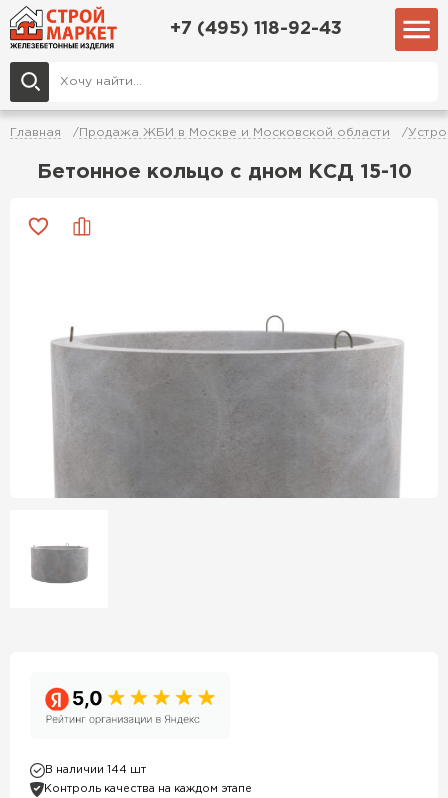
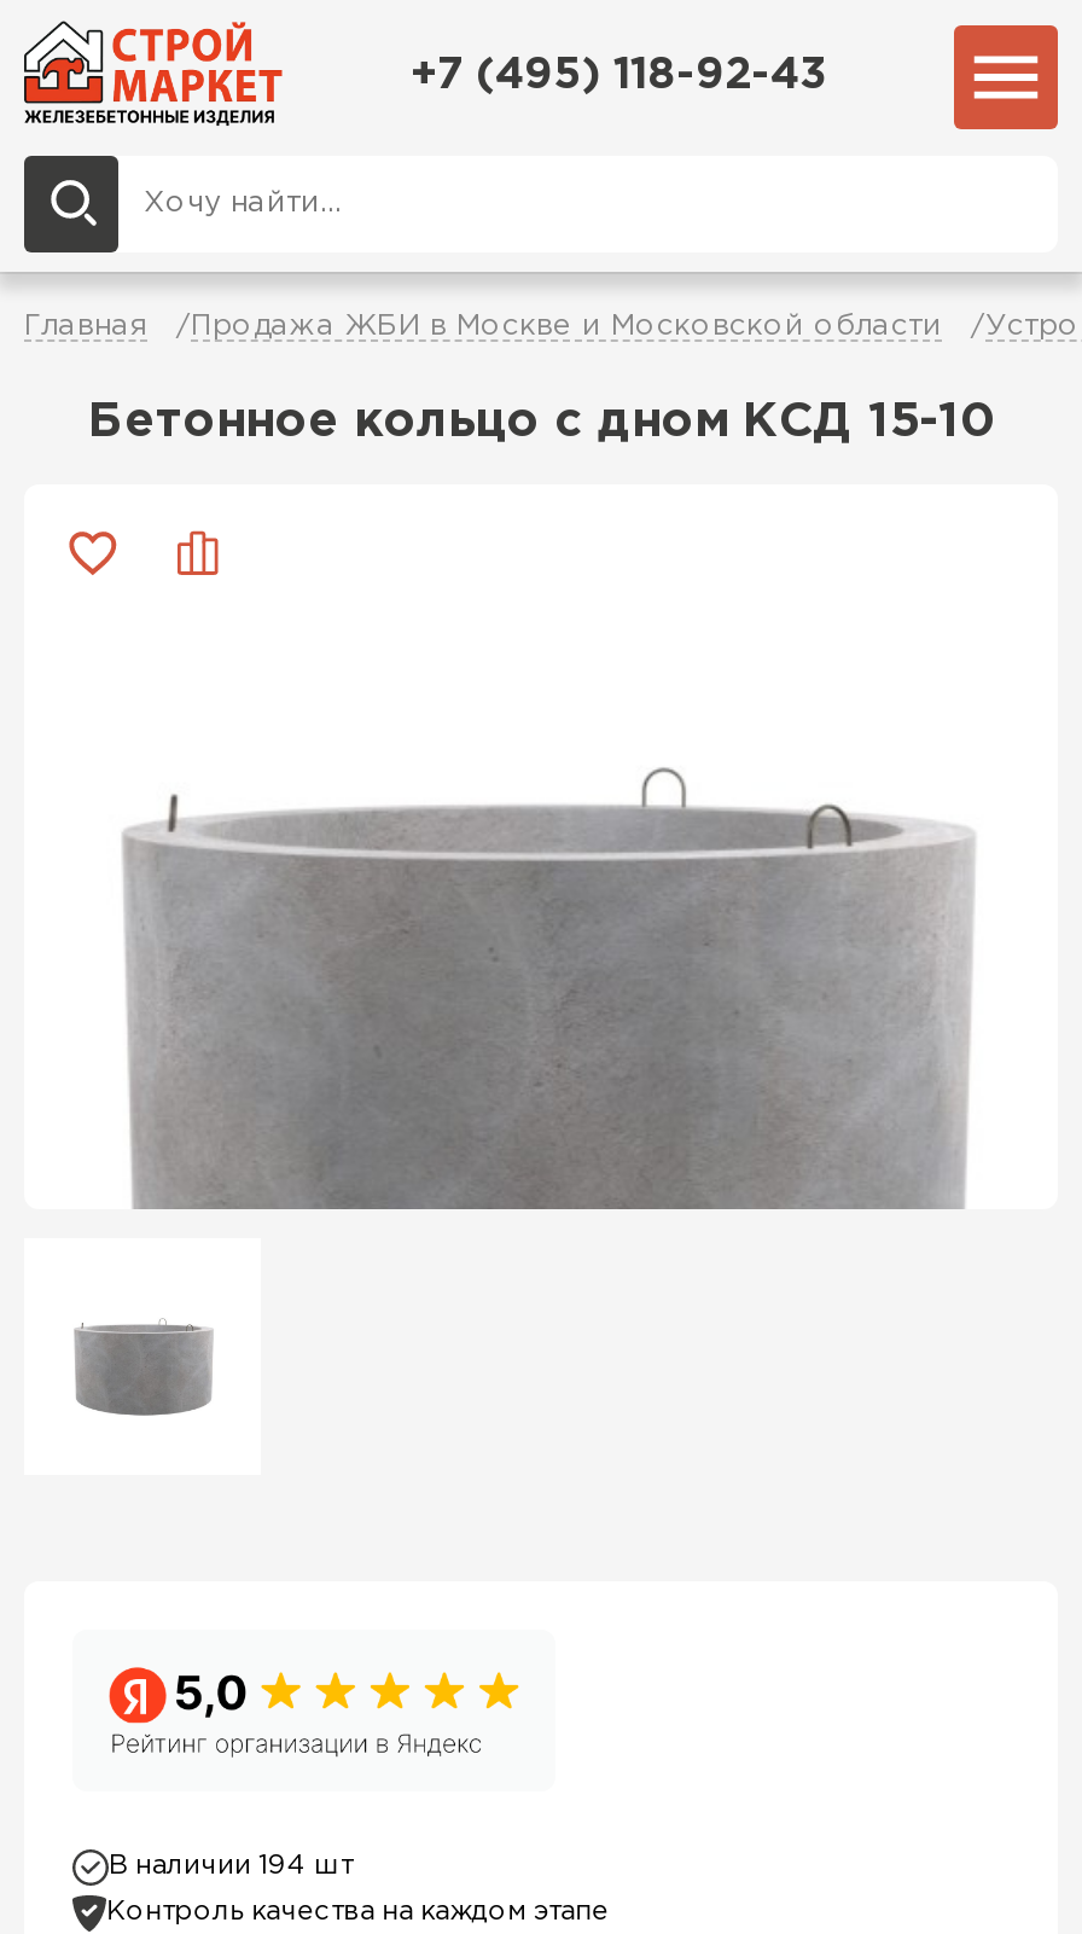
[45,765,146,775] В наличии 144 шт -> [109,1855,353,1879] В наличии 194 шт

